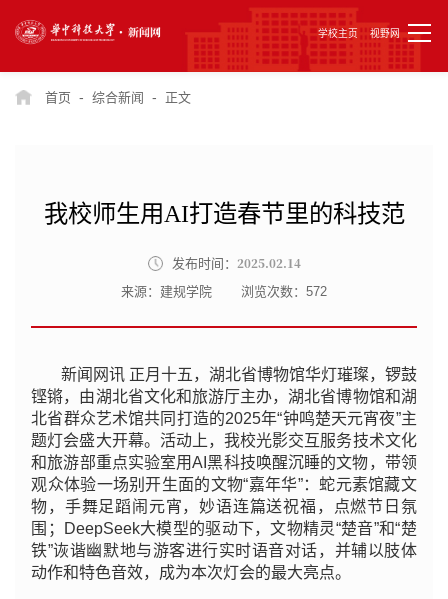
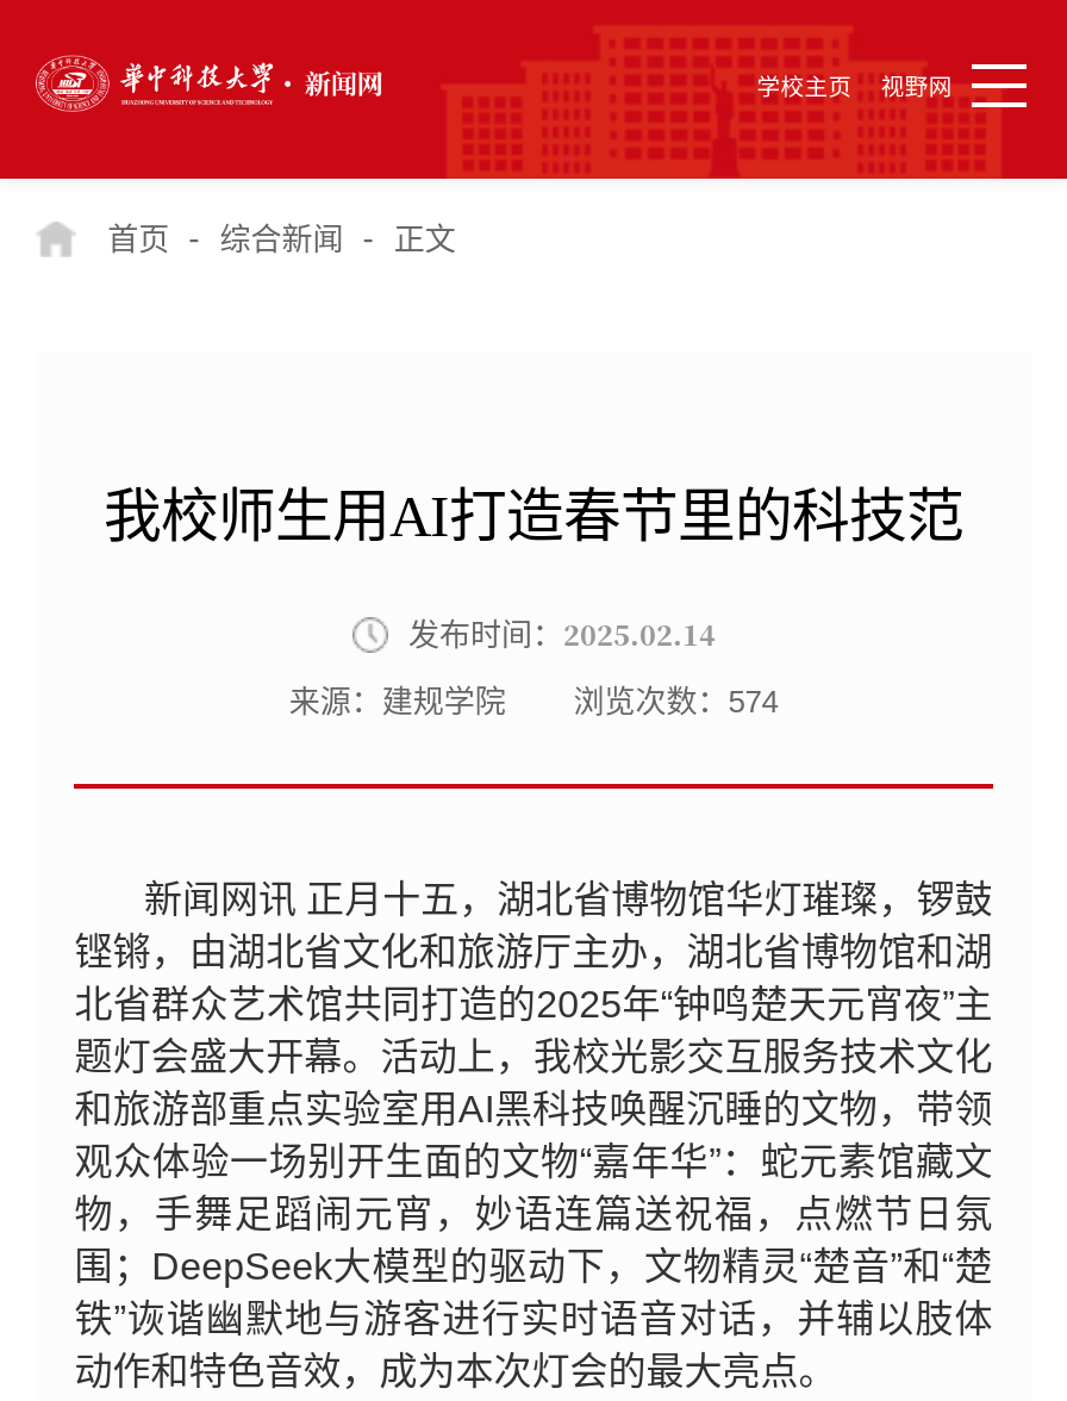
[121,284,327,299] 来源：建规学院 浏览次数：572 -> [289,685,778,721] 来源：建规学院 浏览次数：574

